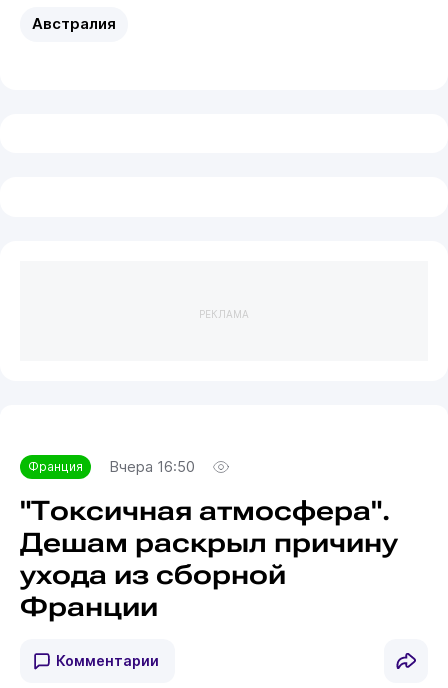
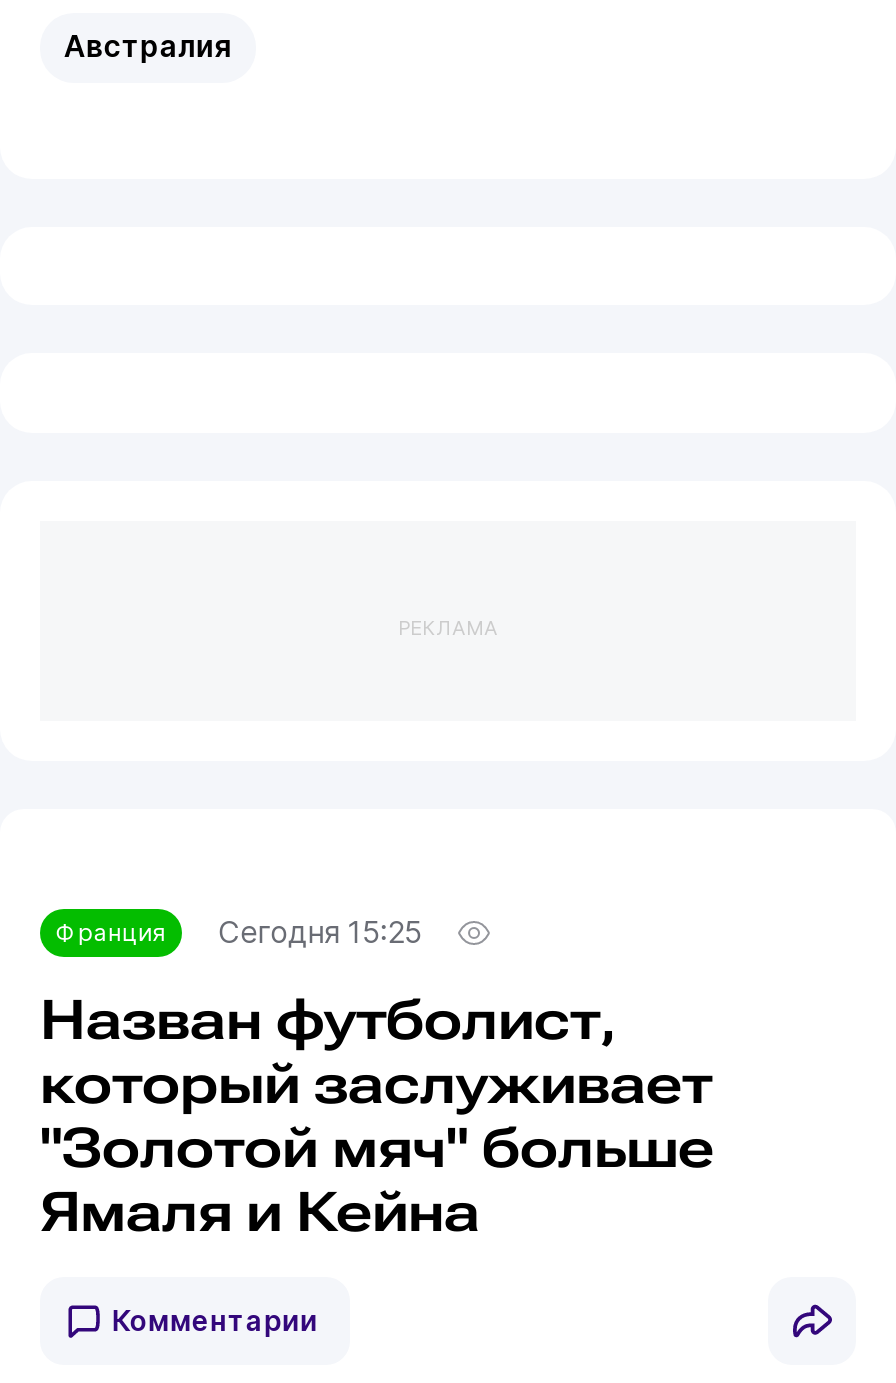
[28,458,195,476] Франция Вчера 16:50 -> [56,914,422,950] Франция Сегодня 15:25
[20,495,398,623] "Токсичная атмосфера". | Дешам раскрыл причину | ухода из сборной | Франции -> [40,988,714,1244] Назван футболист, | который заслуживает | "Золотой мяч" больше | Ямаля и Кейна

